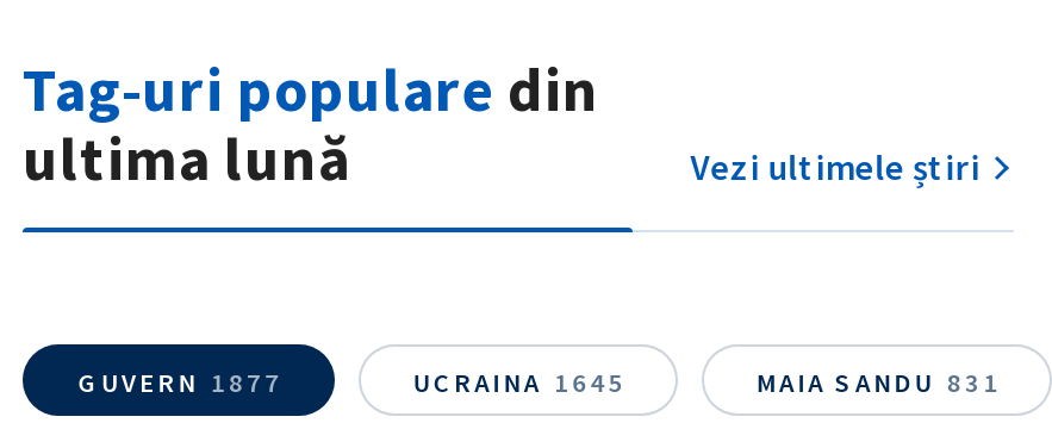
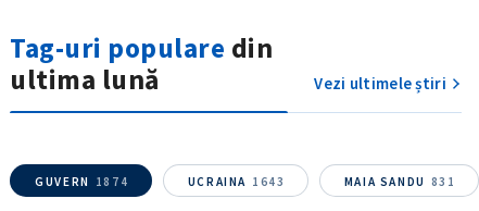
[78,365,283,398] GUVERN 1877 -> [35,174,128,189] GUVERN 1874
[413,365,626,398] UCRAINA 1645 -> [188,174,285,189] UCRAINA 1643

